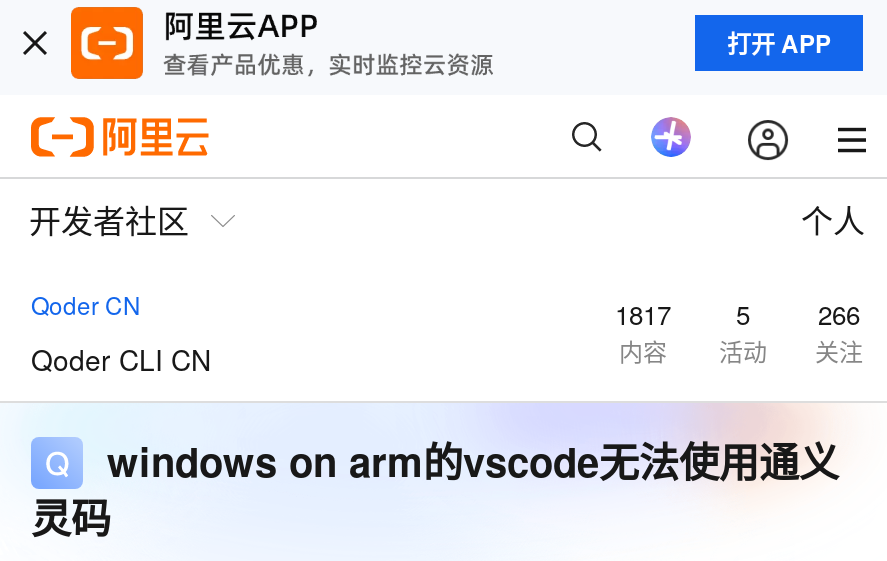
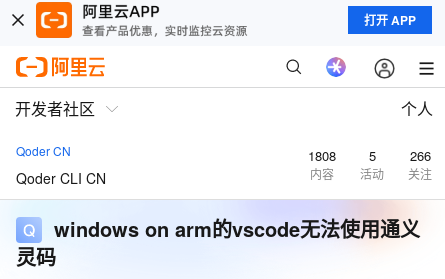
[615,294,860,332] 1817 5 266 -> [308,145,430,164] 1808 5 266

